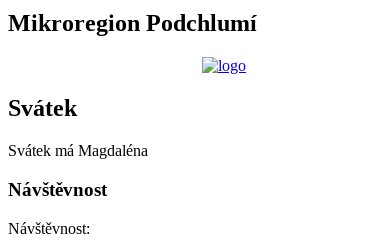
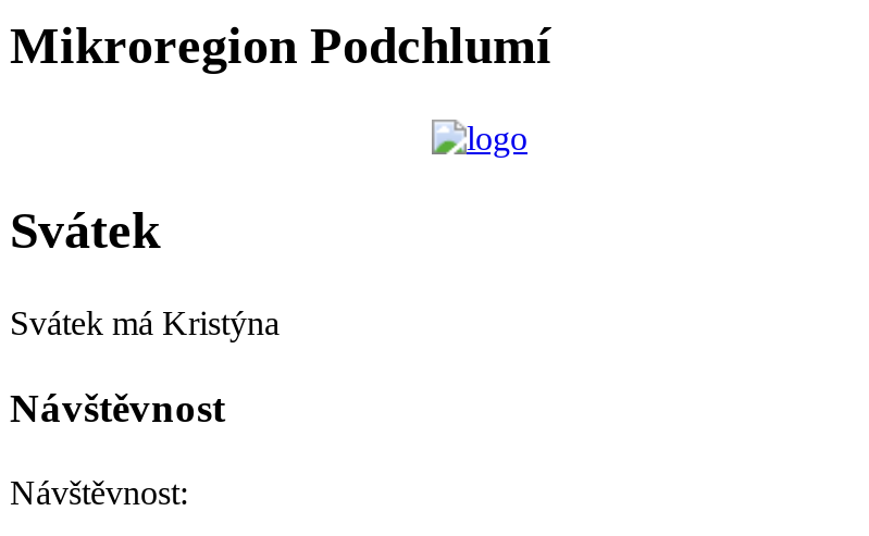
[8,142,148,159] Svátek má Magdaléna -> [10,305,280,342] Svátek má Kristýna

